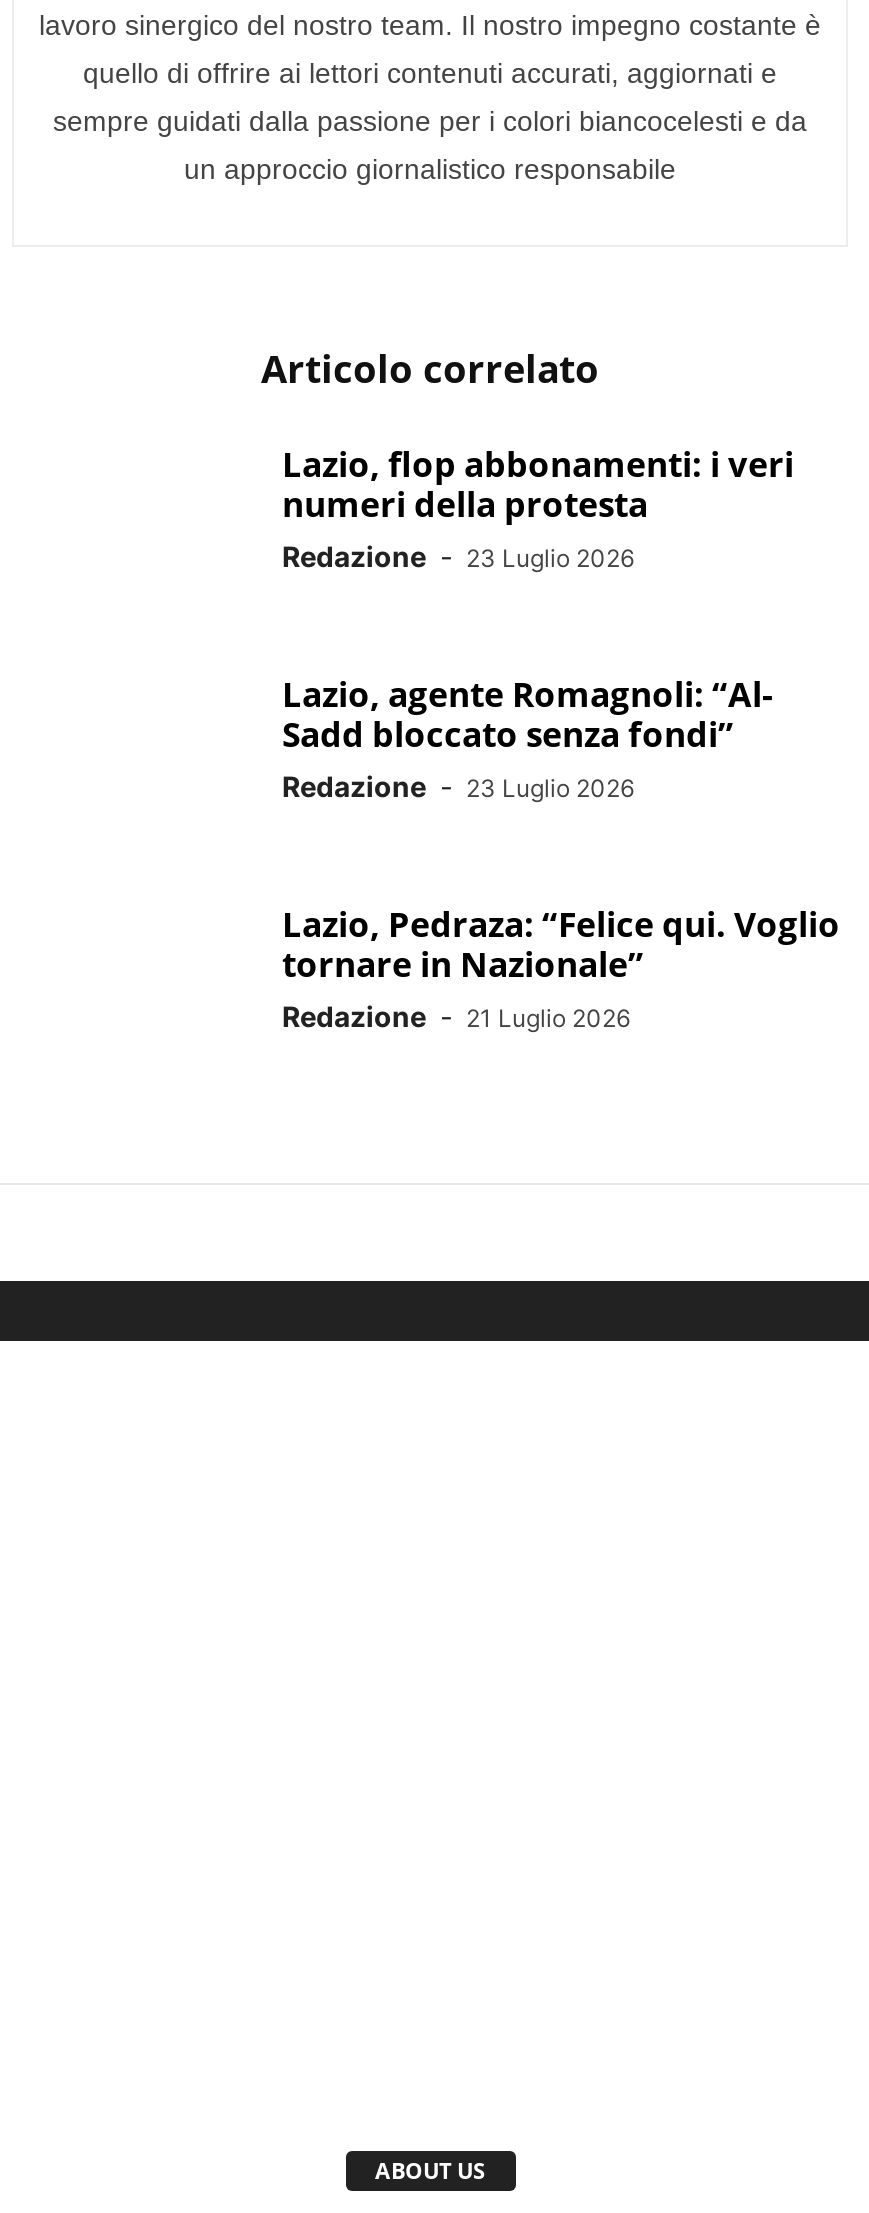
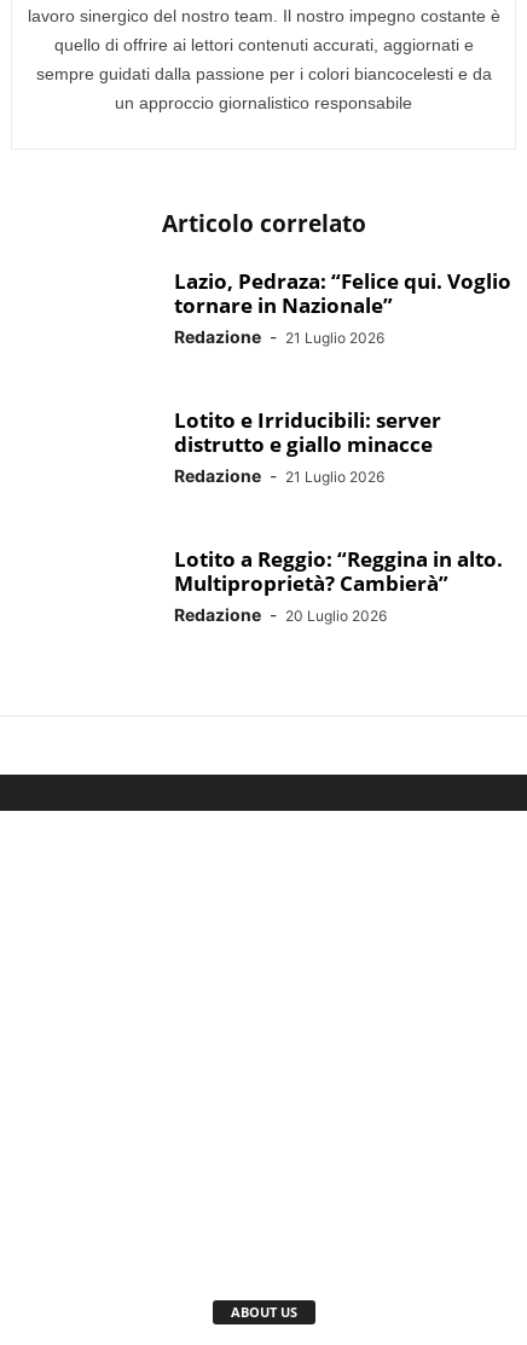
[282,441,794,803] Lazio, flop abbonamenti: i veri | numeri della protesta | Redazione - 23 Luglio 2026 | Lazio, agente Romagnoli: “Al- | Sadd bloccato senza fondi” | Redazione - 23 Luglio 2026 -> none
moved [282,901,840,1033] -> [174,267,511,347]: Lazio, Pedraza: “Felice qui. Voglio | tornare in Nazionale” | Redazione - 21 Luglio 2026
none -> [174,406,503,625] Lotito e Irriducibili: server | distrutto e giallo minacce | Redazione - 21 Luglio 2026 | Lotito a Reggio: “Reggina in alto. | Multiproprietà? Cambierà” | Redazione - 20 Luglio 2026

